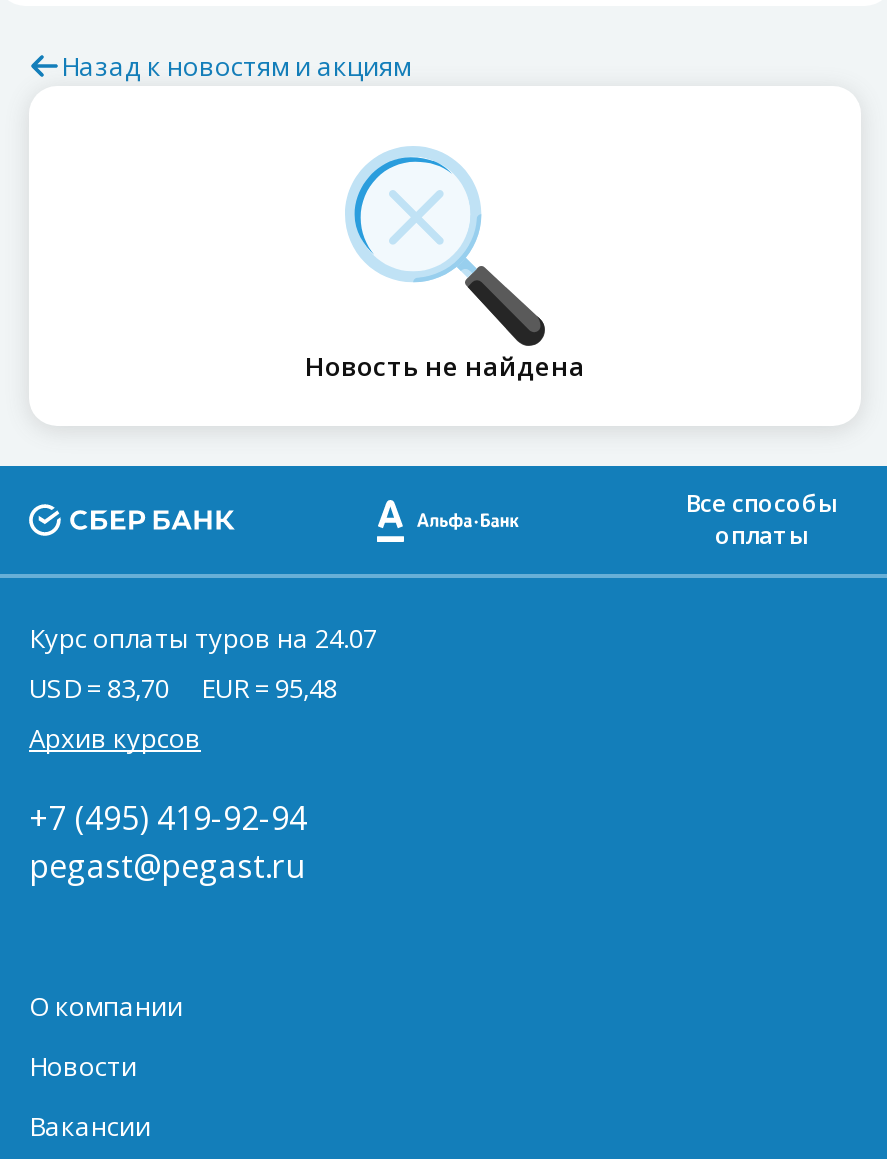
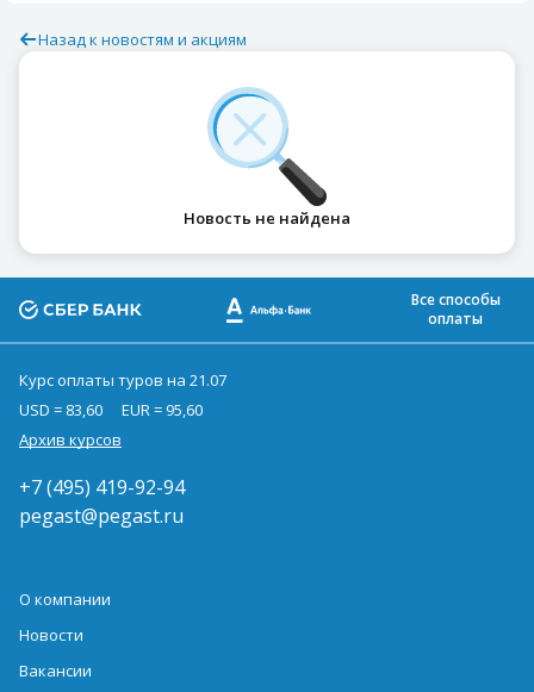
[29,620,377,656] Курс оплаты туров на 24.07 -> [19,369,226,391] Курс оплаты туров на 21.07
[29,670,169,706] USD = 83,70 -> [19,399,103,420] USD = 83,60
[201,670,337,706] EUR = 95,48 -> [122,399,203,420] EUR = 95,60

